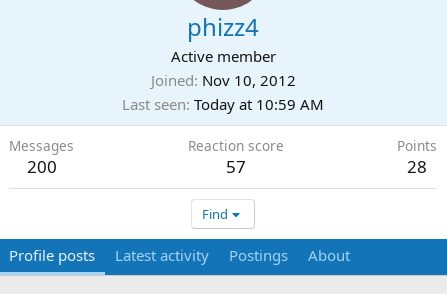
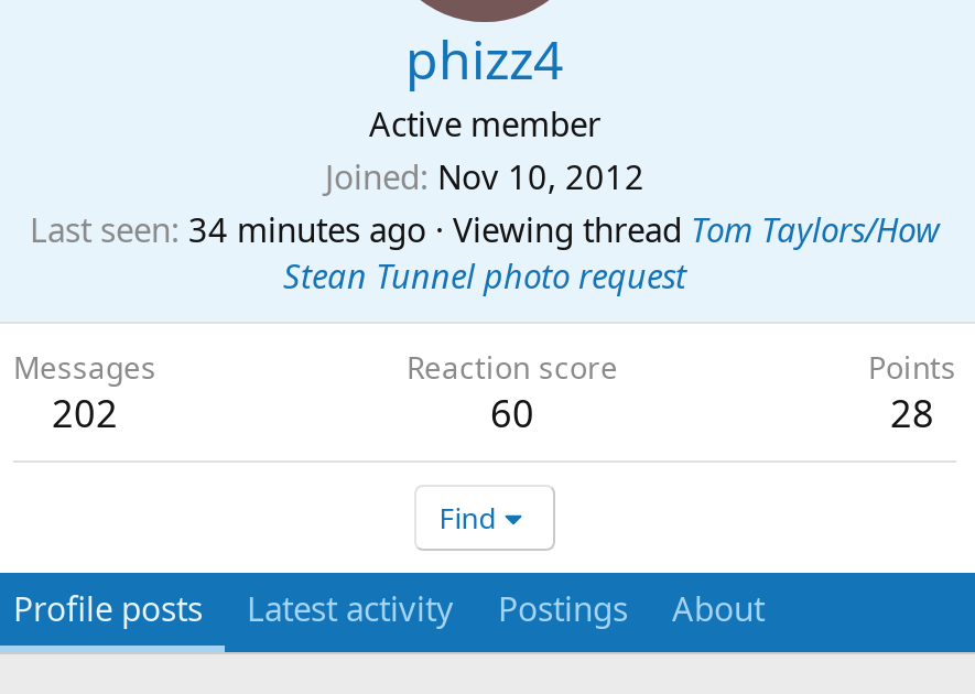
[122,94,324,114] Last seen Today at 10:59 AM -> [30,207,940,298] Last seen 34 minutes ago · Viewing thread Tom Taylors/How | Stean Tunnel photo request
[26,155,56,178] 200 -> [52,388,118,439] 202
[225,155,245,178] 57 -> [490,388,534,439] 60

